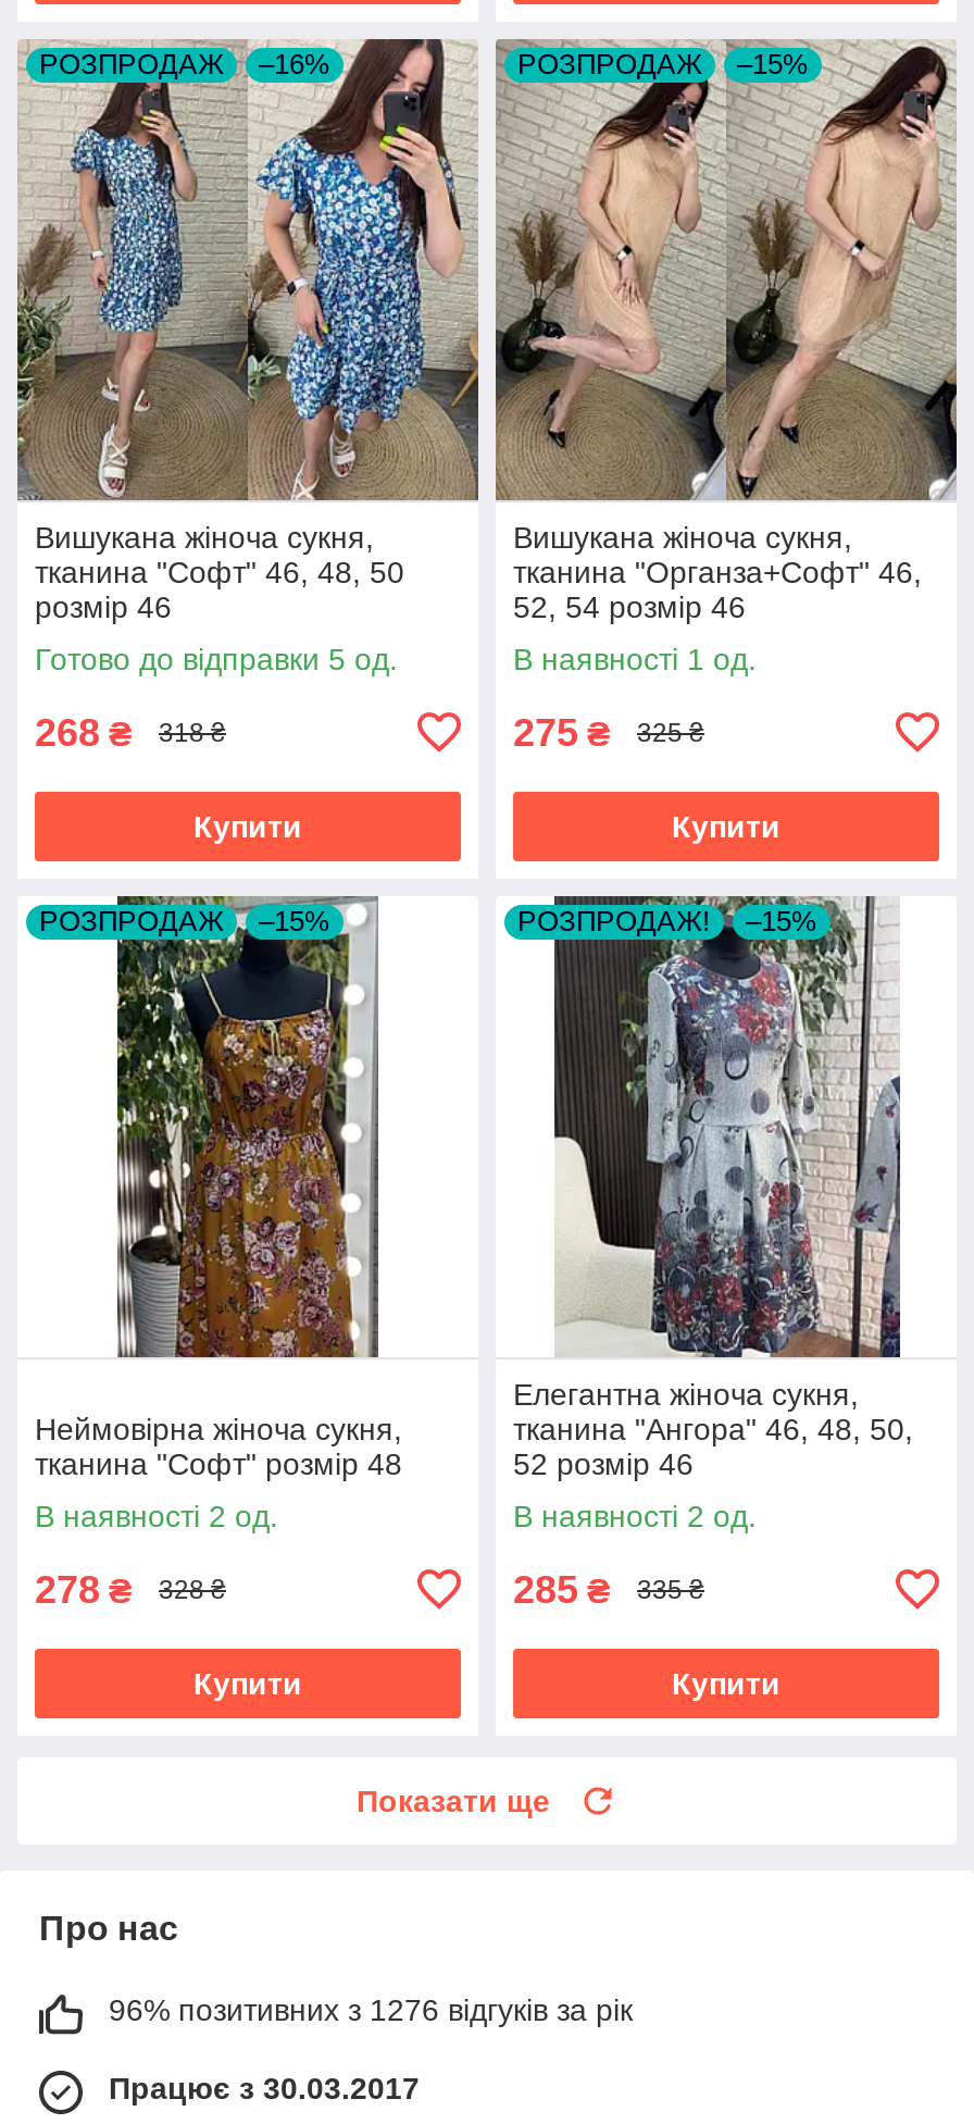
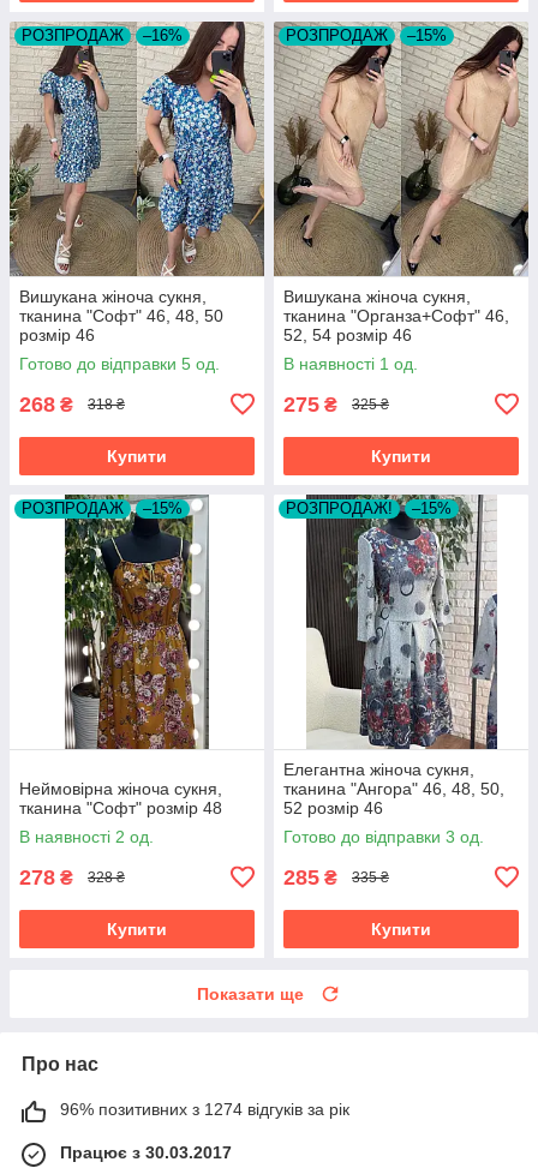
[513,1498,757,1533] В наявності 2 од. -> [283,827,484,846] Готово до відправки 3 од.
[109,1992,633,2027] 96% позитивних з 1276 відгуків за рік -> [60,1099,349,1119] 96% позитивних з 1274 відгуків за рік

